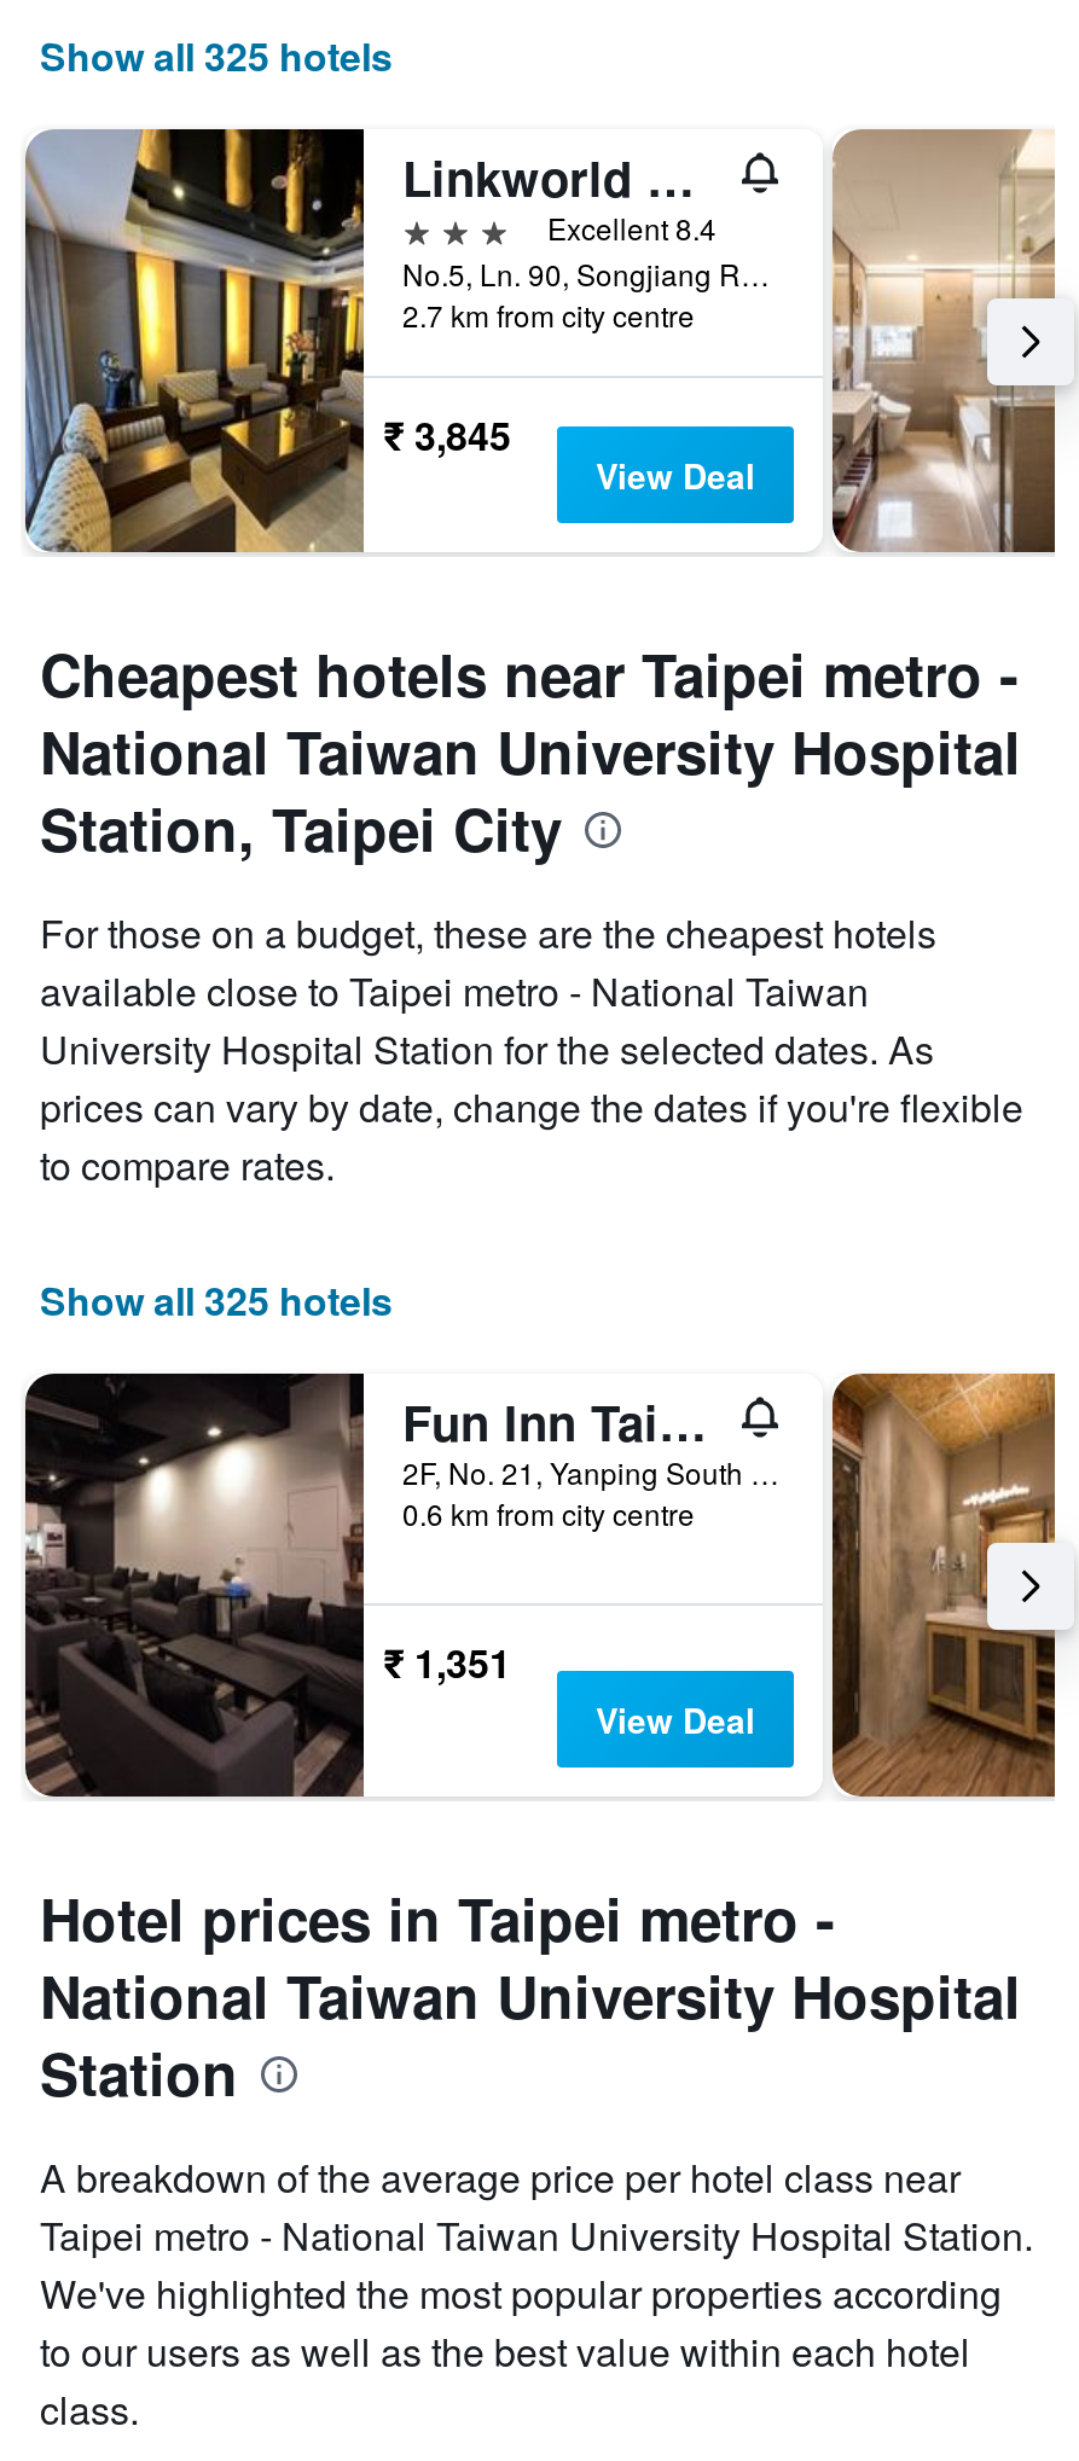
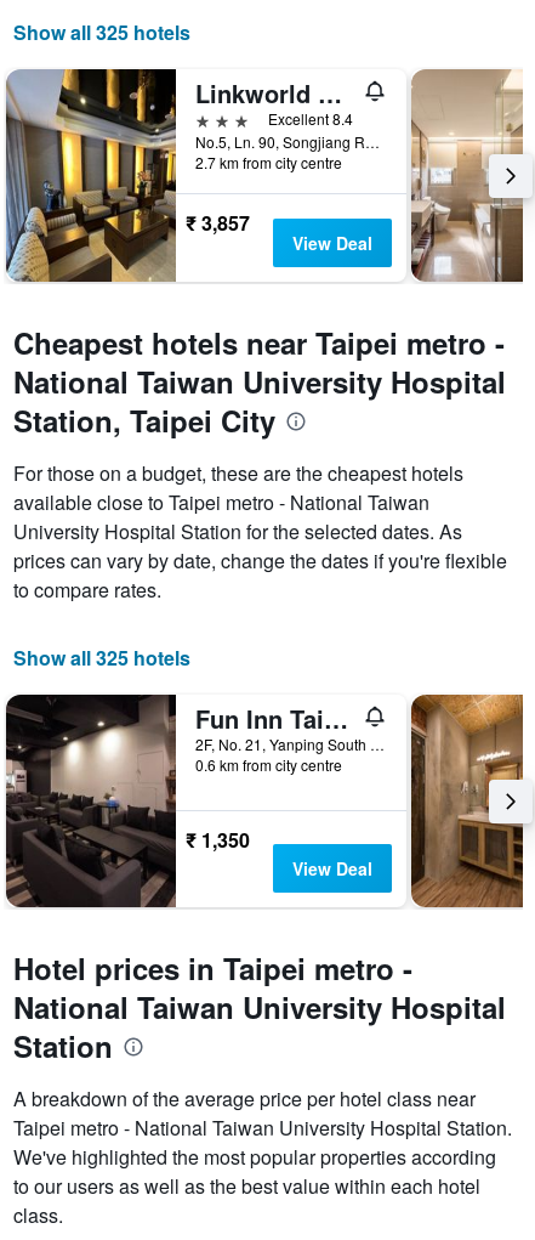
[383,406,511,462] ₹ 3,845 -> [186,208,250,236] ₹ 3,857
[383,1635,511,1691] ₹ 1,351 -> [186,826,250,854] ₹ 1,350

